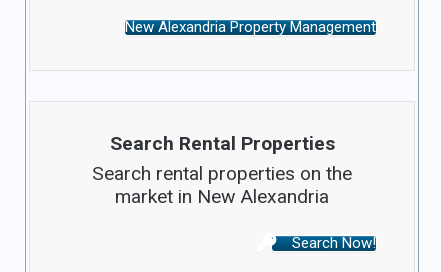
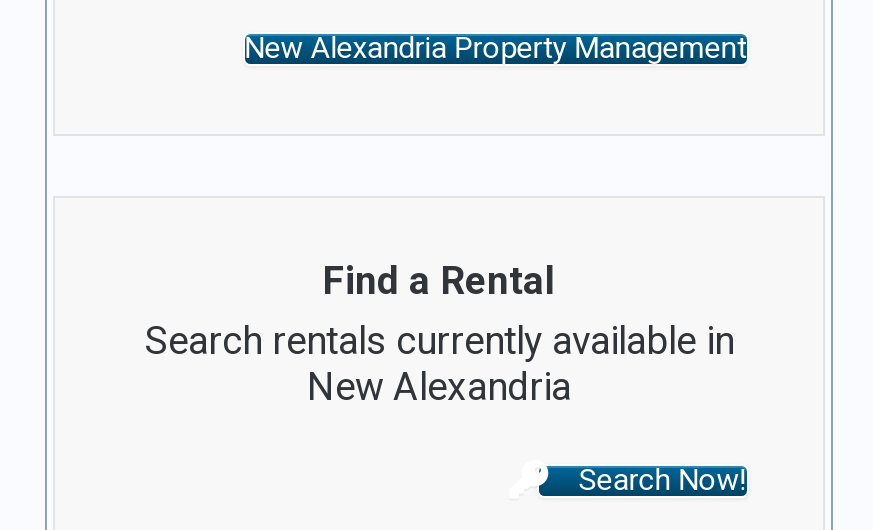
[92,132,352,208] Search Rental Properties | Search rental properties on the | market in New Alexandria -> [144,257,734,411] Find a Rental | Search rentals currently available in | New Alexandria

